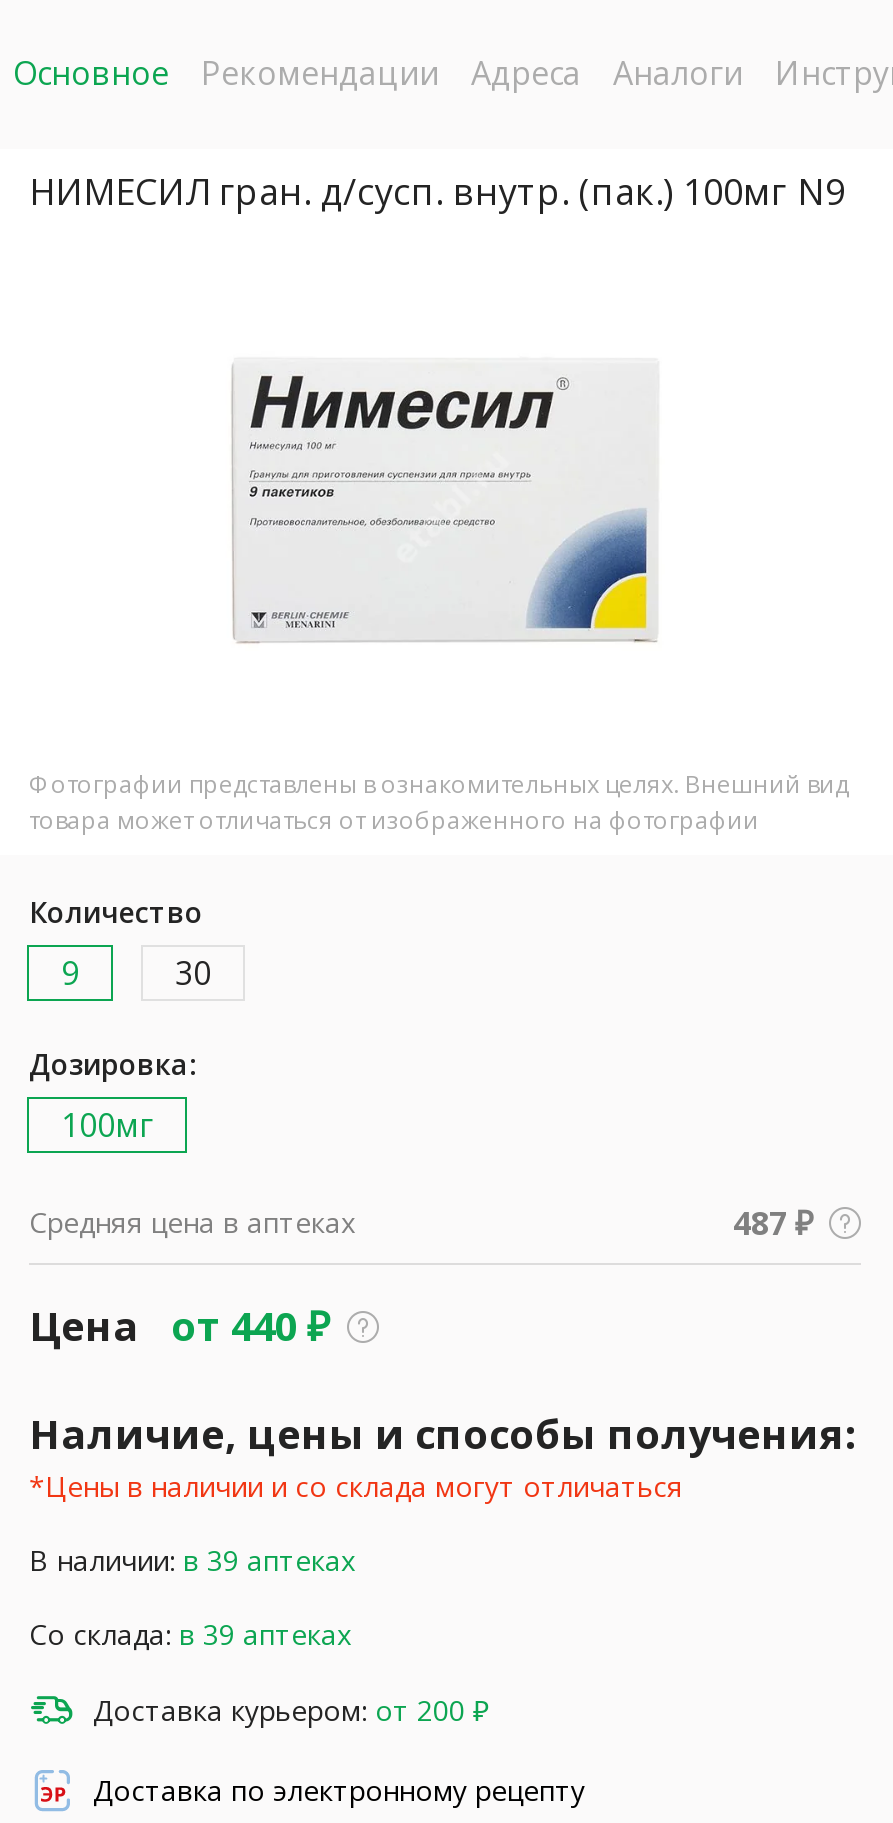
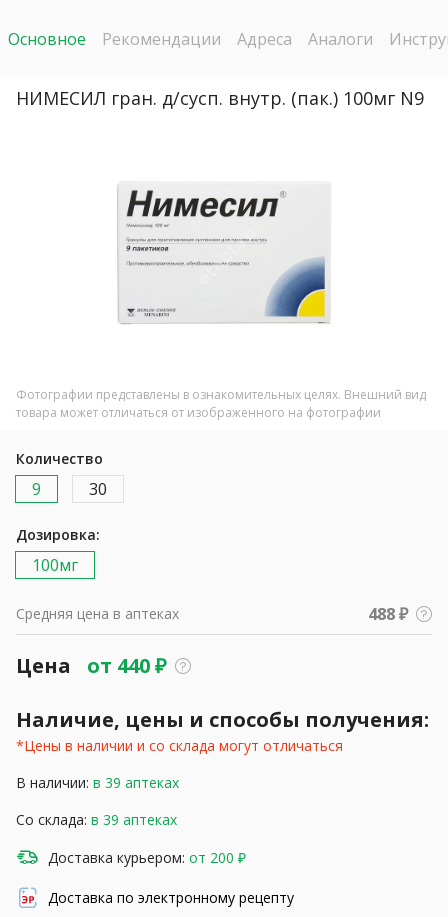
[733,1200,813,1244] 487 ₽ -> [368,603,408,625] 488 ₽

